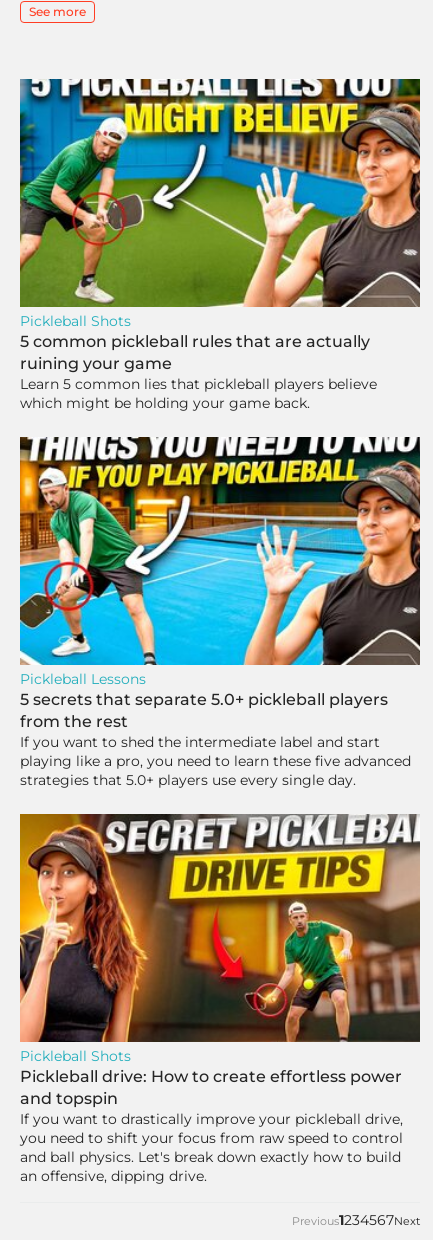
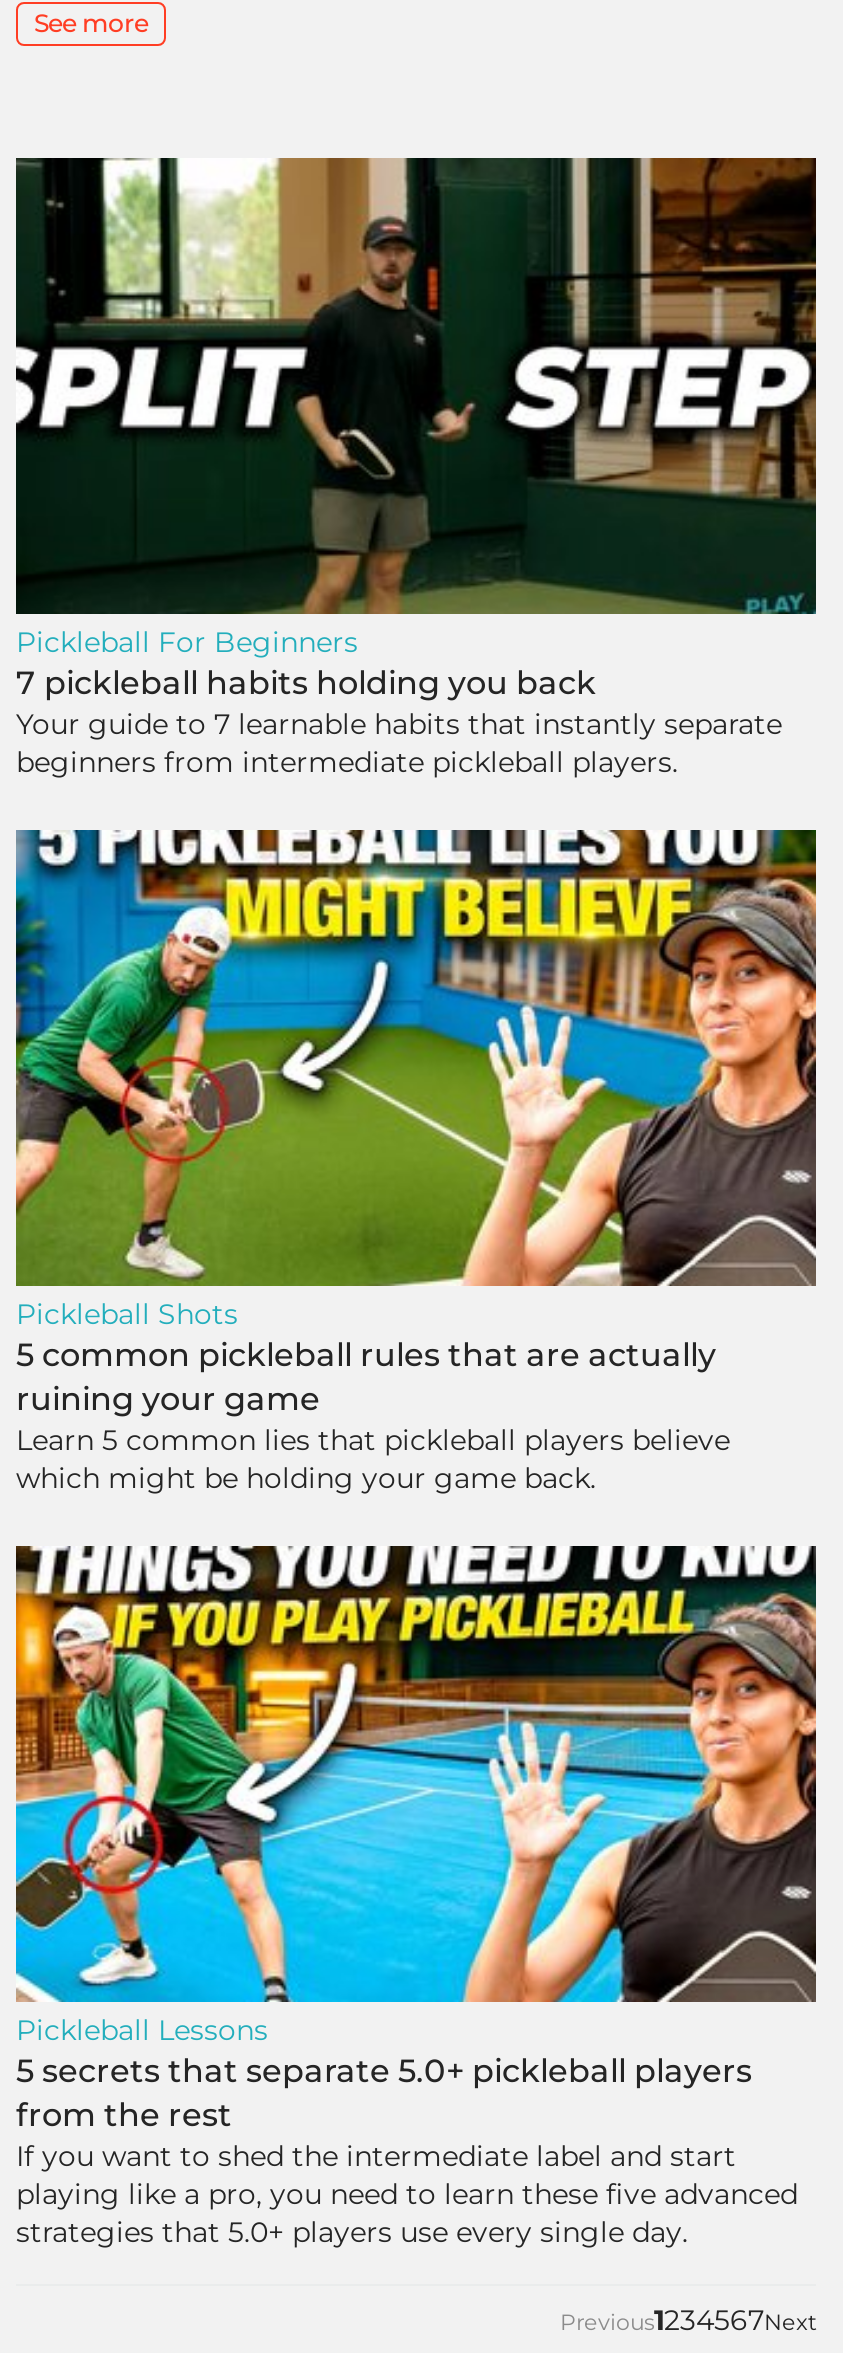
none -> [14,156,818,780] [image] | Pickleball For Beginners | 7 pickleball habits holding you back | Your guide to 7 learnable habits that instantly separate | beginners from intermediate pickleball players.
moved [18,77,422,789] -> [12,826,820,2250]: [image] | Pickleball Shots | 5 common pickleball rules that are actually | ... | playing like a pro, you need to learn these five advanced | strategies that 5.0+ players use every single day.
[19,813,421,1185] [image] | Pickleball Shots | Pickleball drive: How to create effortless power | and topspin | If you want to drastically improve your pickleball drive, | you need to shift your focus from raw speed to control | and ball physics. Let's break down exactly how to build | an offensive, dipping drive. -> none

